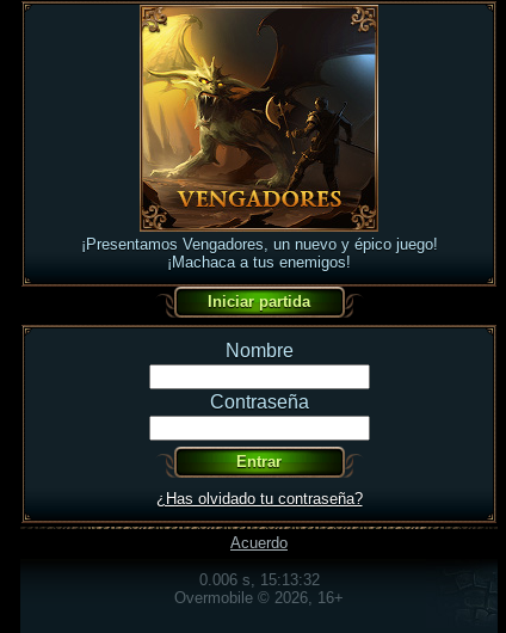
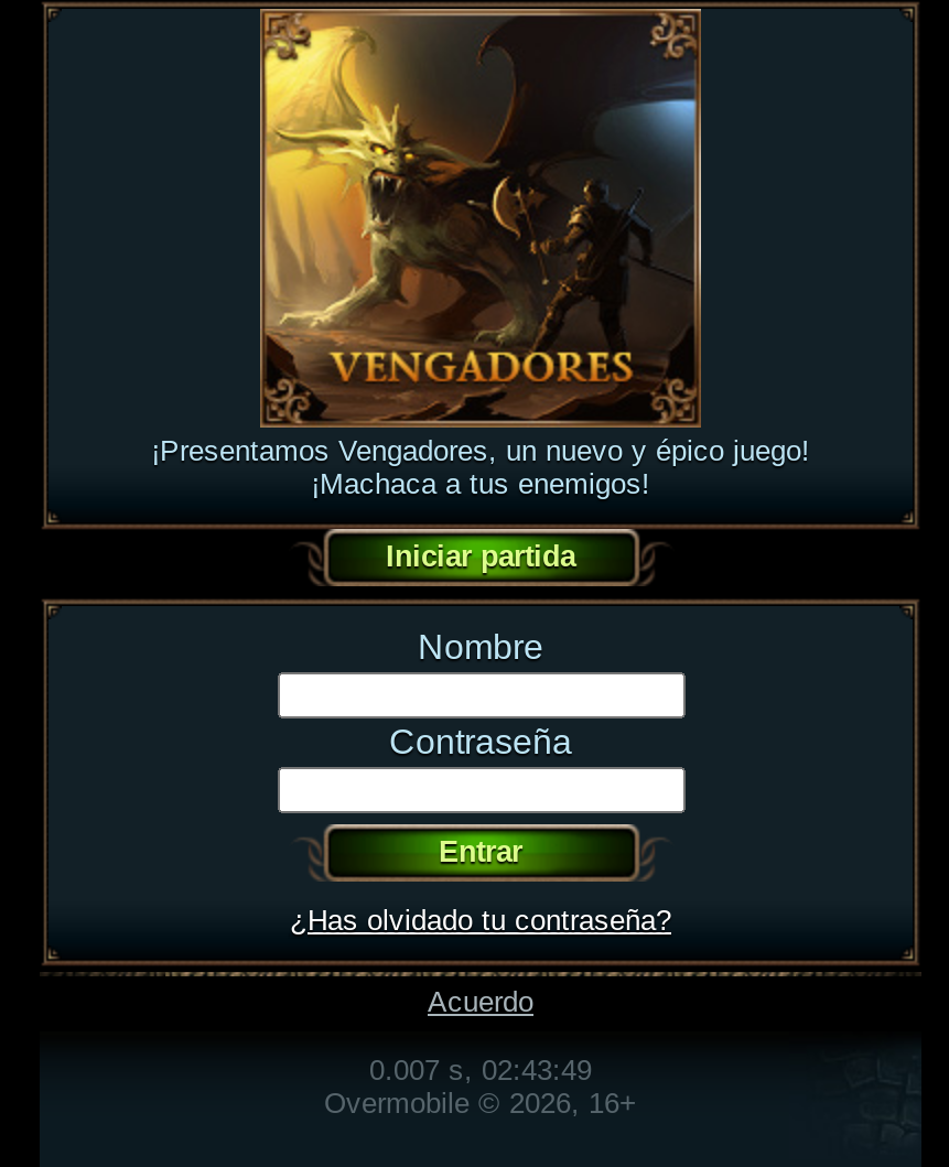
[199,570,319,588] 0.006 s, 15:13:32 -> [369,1052,592,1085] 0.007 s, 02:43:49

